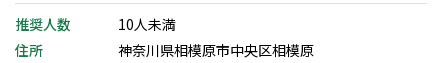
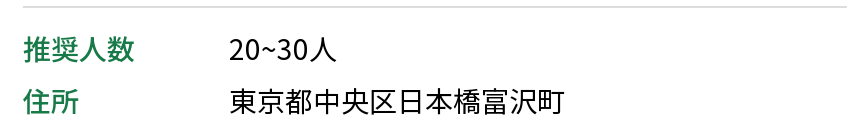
[118,14,176,34] 10人未満 -> [229,27,337,67] 20~30人
[118,40,314,60] 神奈川県相模原市中央区相模原 -> [229,79,565,119] 東京都中央区日本橋富沢町

